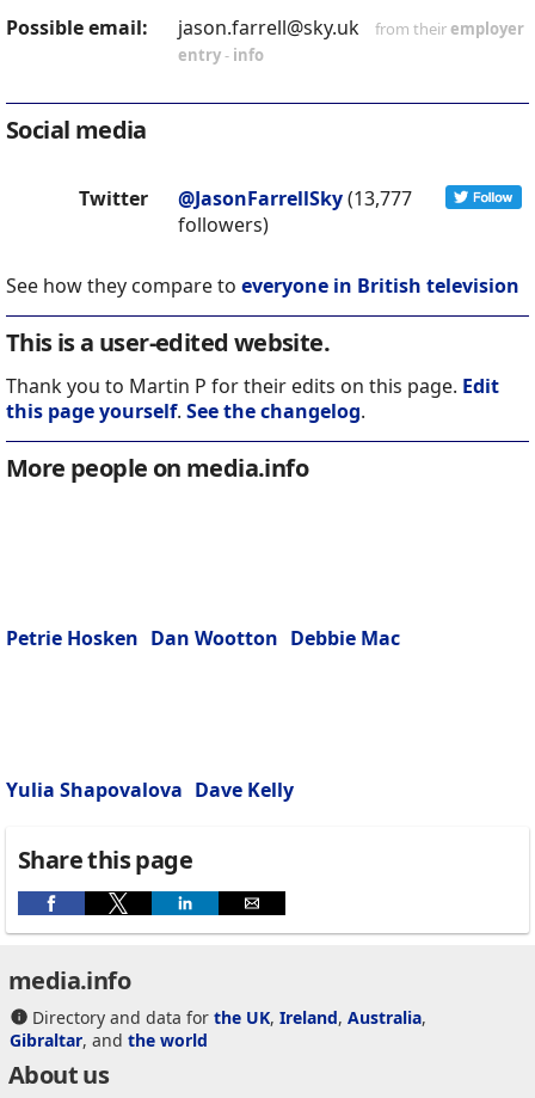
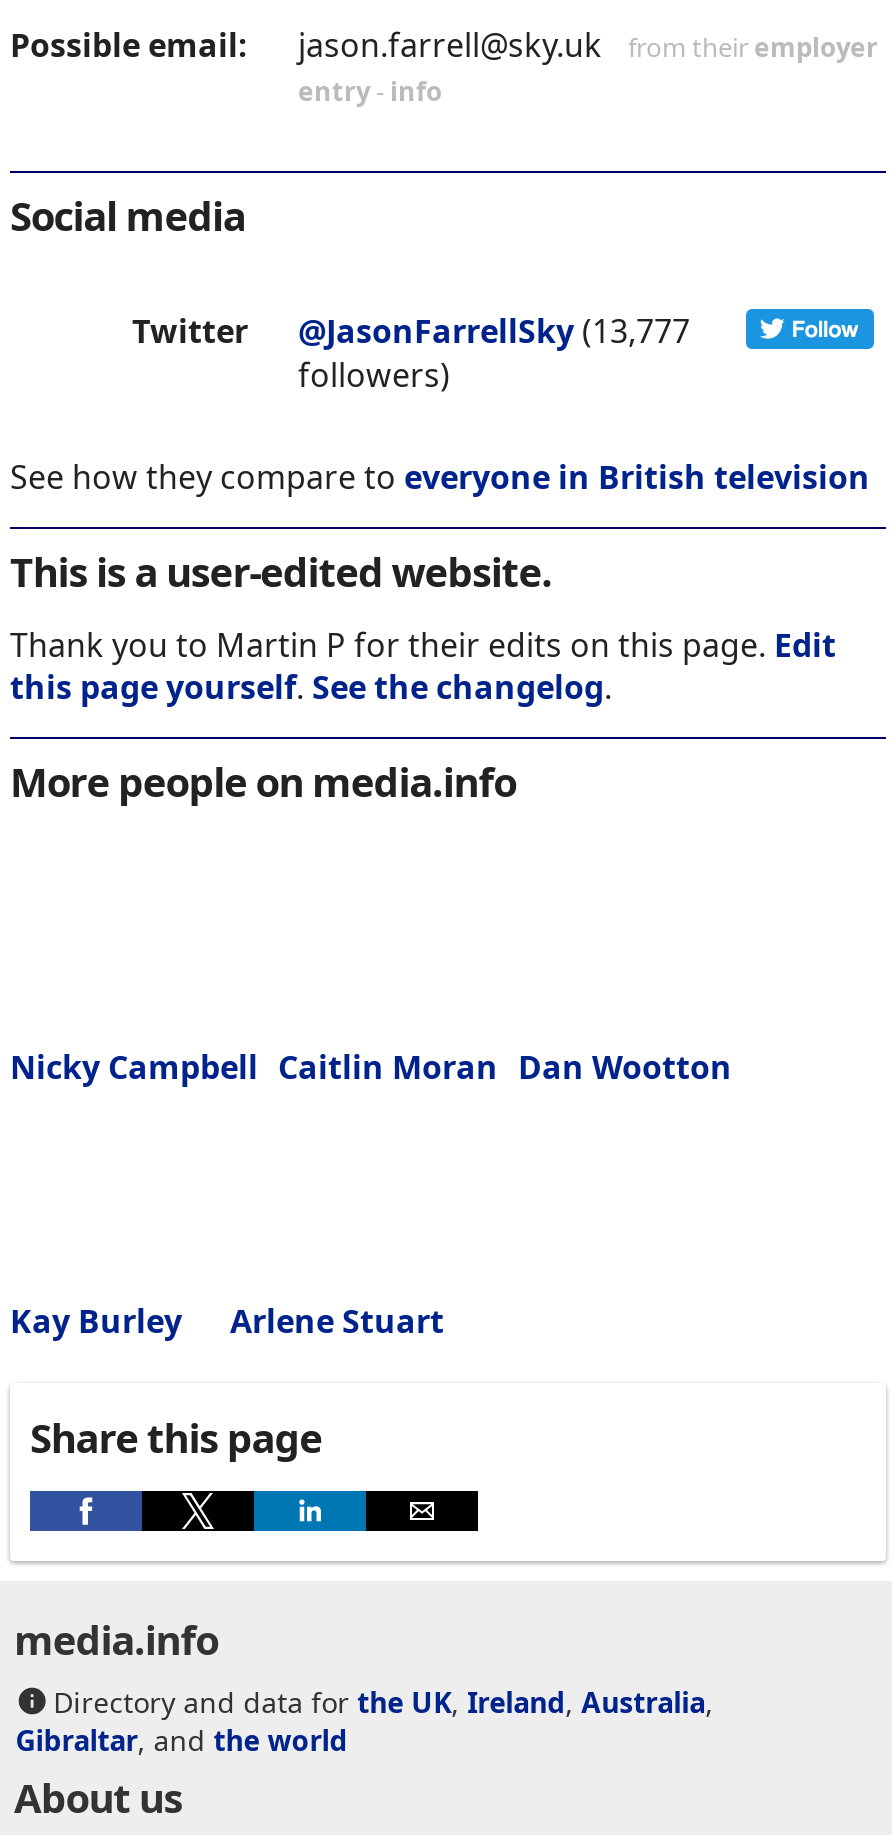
[6,625,400,652] Petrie Hosken Dan Wootton Debbie Mac -> [10,1046,732,1090] Nicky Campbell Caitlin Moran Dan Wootton
[6,777,294,803] Yulia Shapovalova Dave Kelly -> [10,1300,444,1344] Kay Burley | Arlene Stuart

